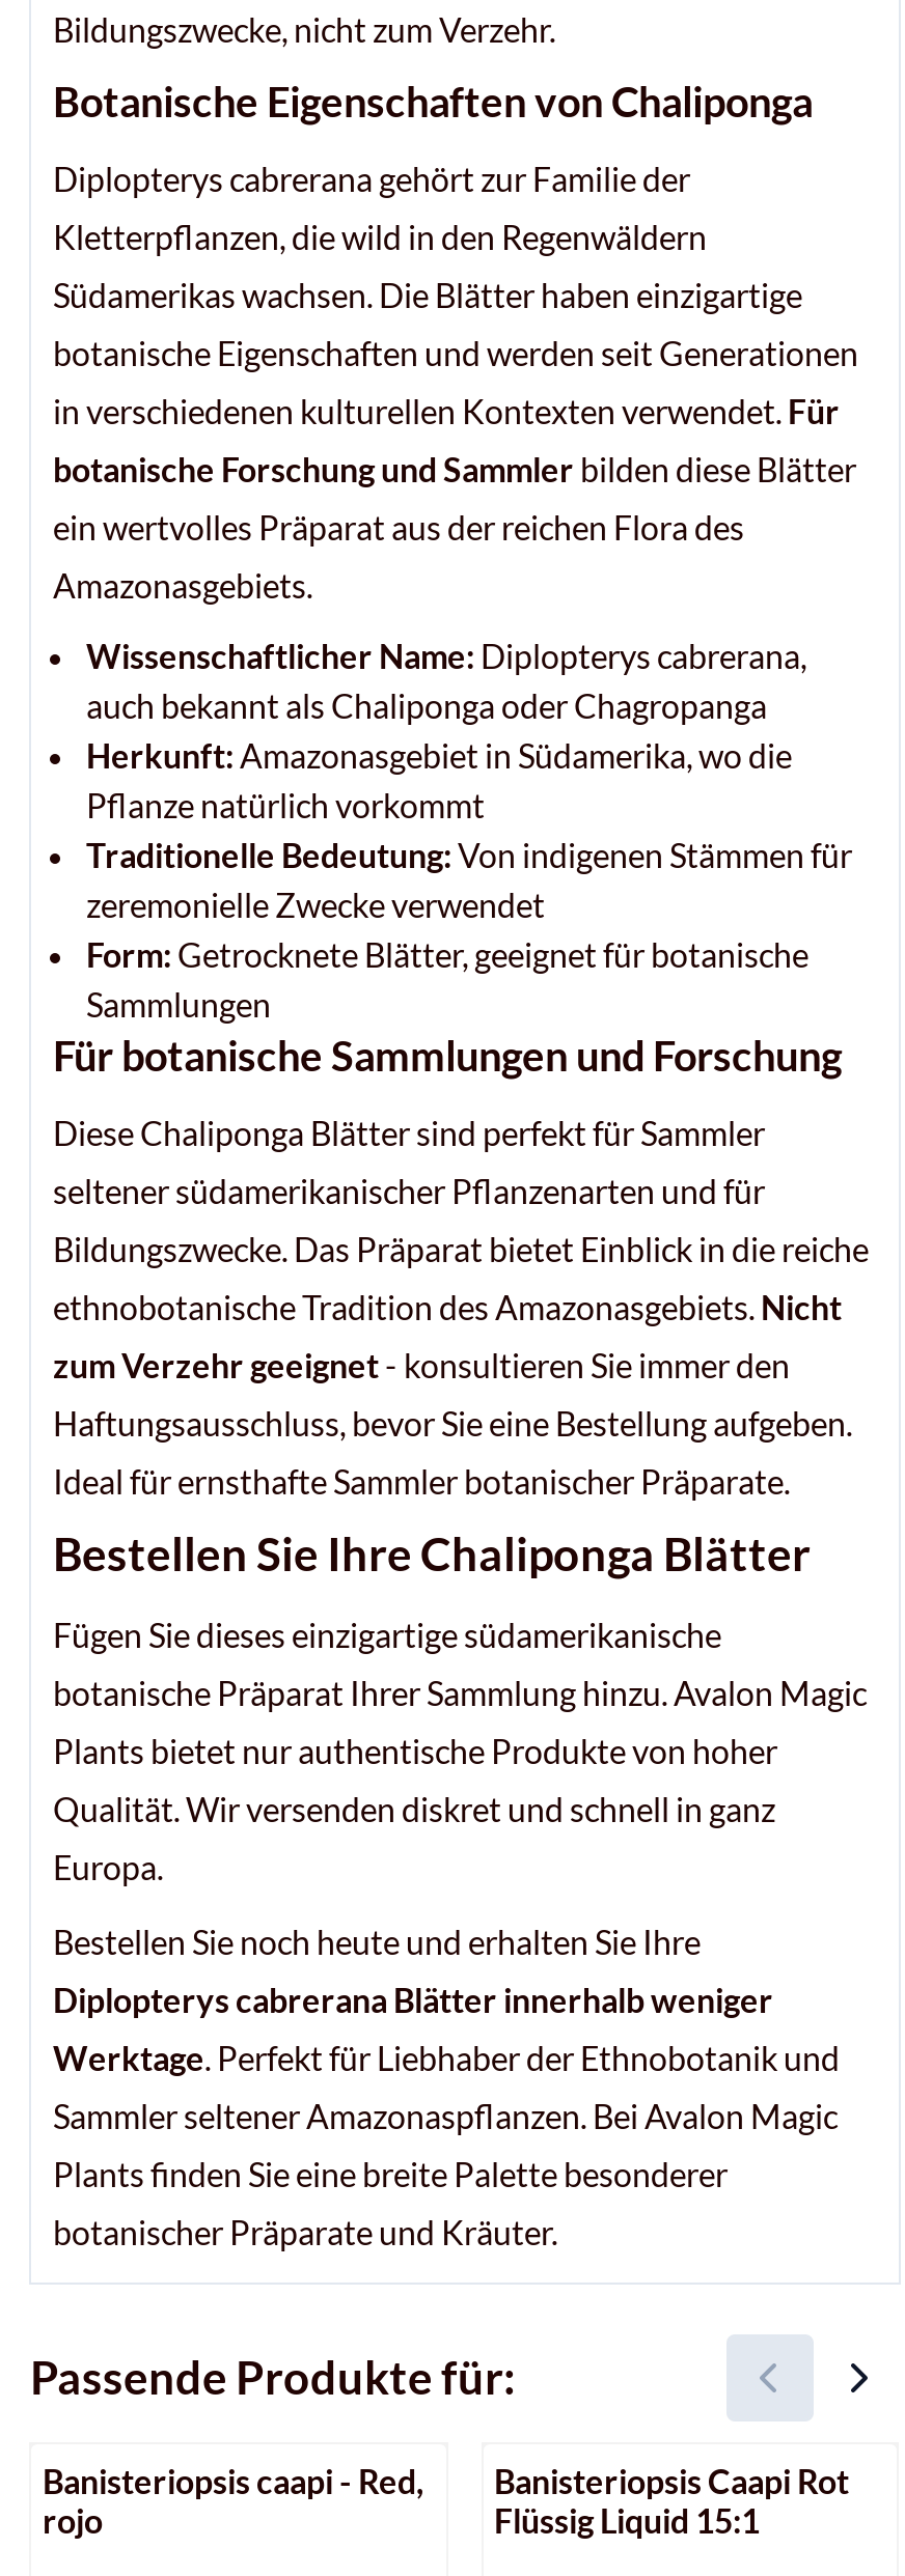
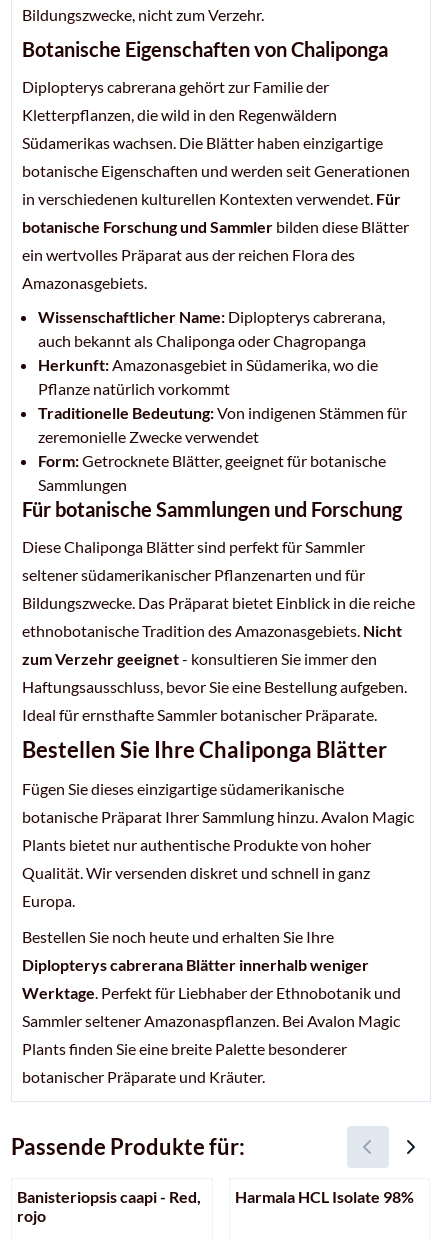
[494,2460,849,2539] Banisteriopsis Caapi Rot | Flüssig Liquid 15:1 -> [235,1186,414,1205] Harmala HCL Isolate 98%

